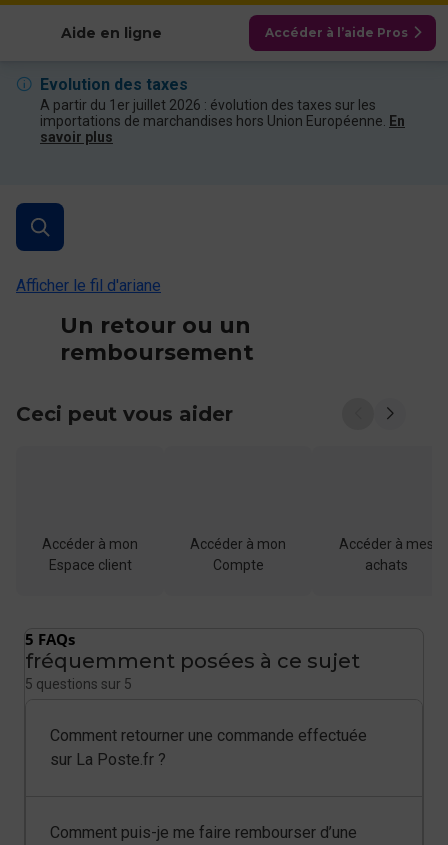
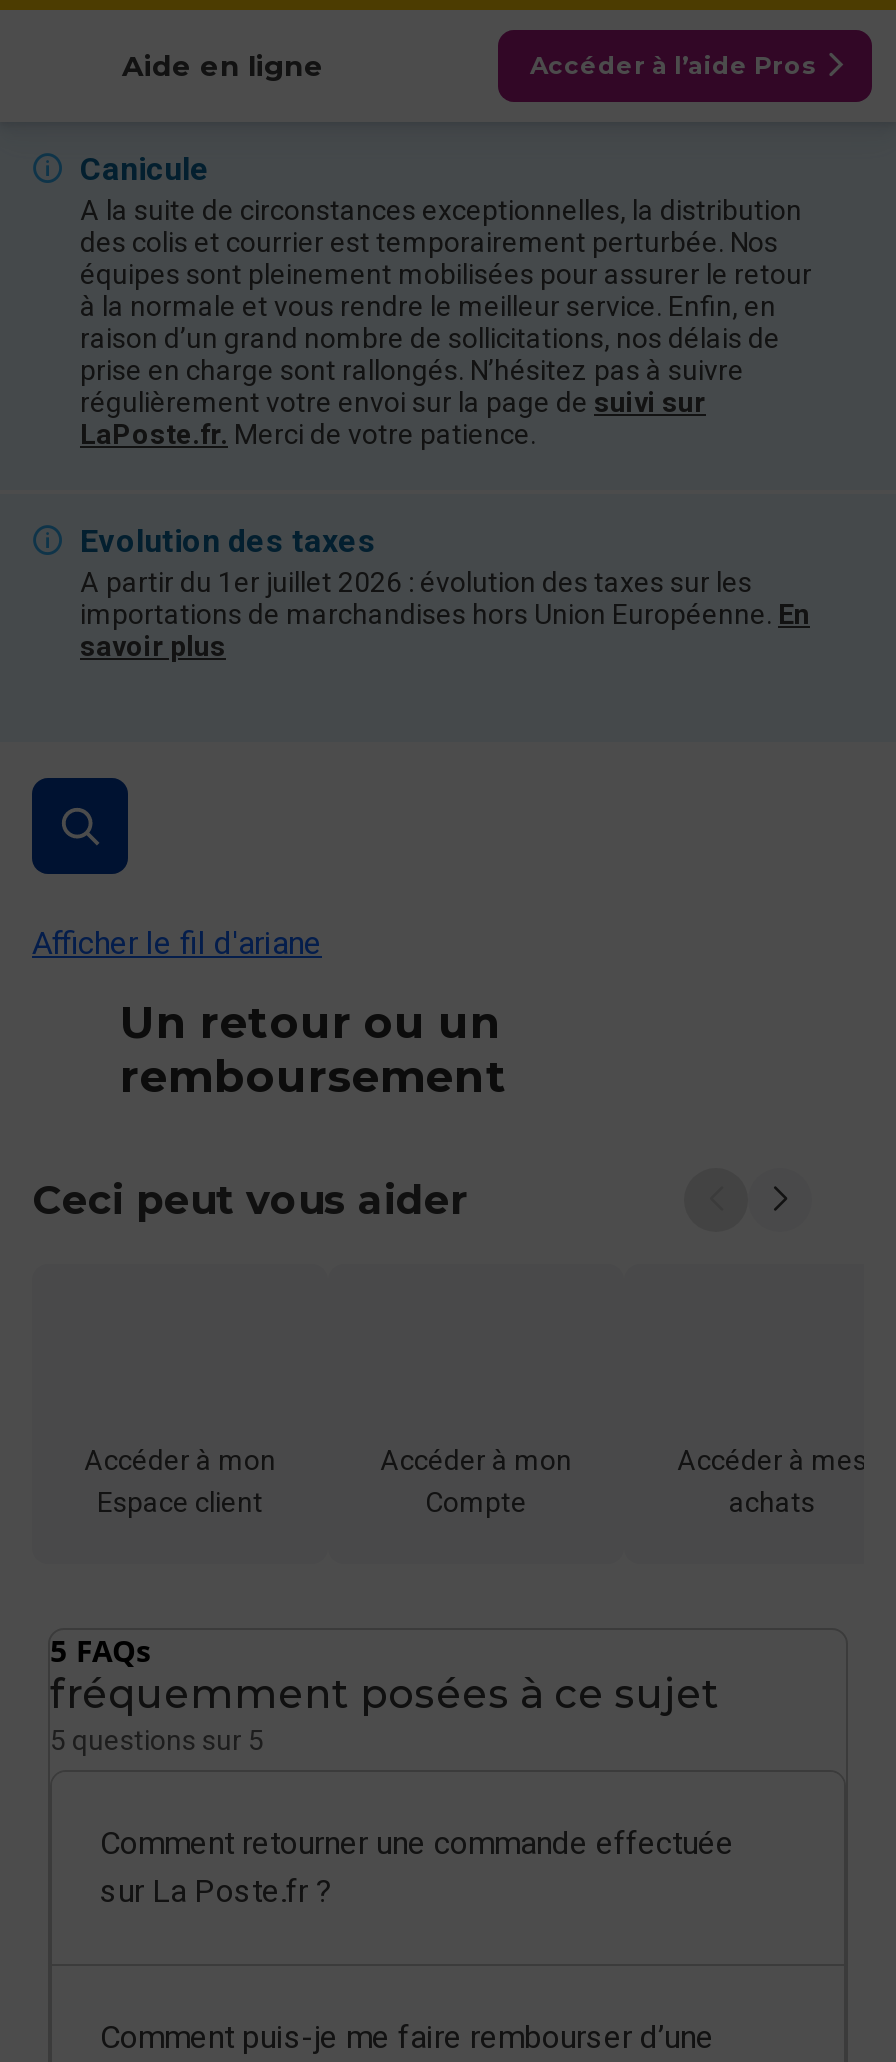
none -> [80,150,812,450] Canicule | A la suite de circonstances exceptionnelles, la distribution | des colis et courrier est temporairement perturbée. Nos | équipes sont pleinement mobilisées pour assurer le retour | à la normale et vous rendre le meilleur service. Enfin, en | raison d’un grand nombre de sollicitations, nos délais de | prise en charge sont rallongés. N’hésitez pas à suivre | régulièrement votre envoi sur la page de suivi sur | LaPoste.fr. Merci de votre patience.

